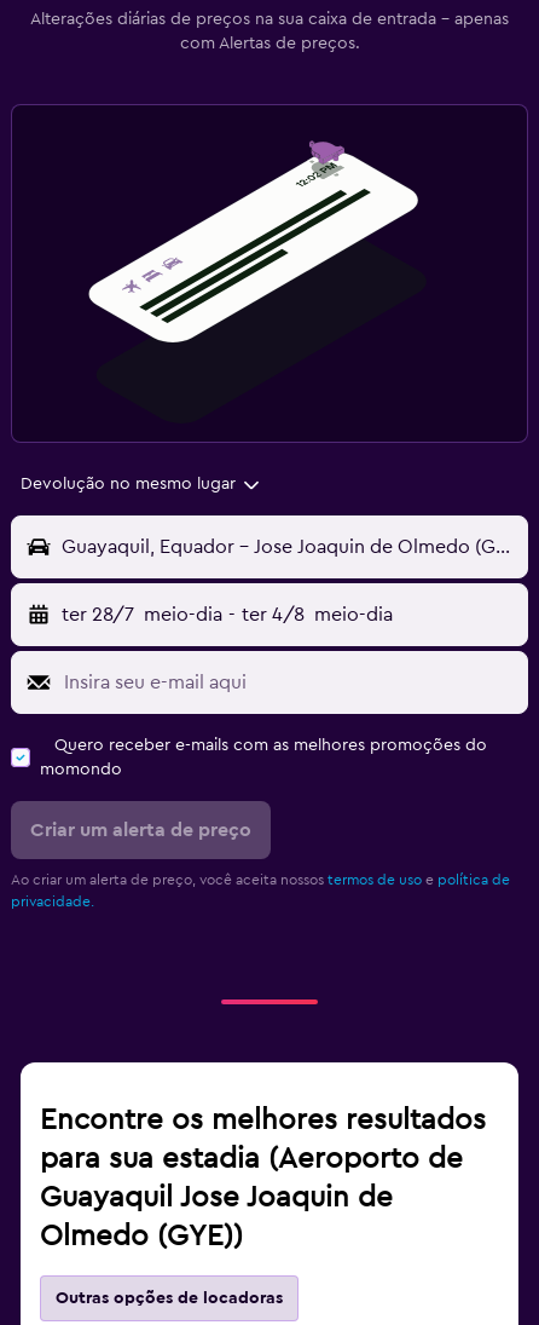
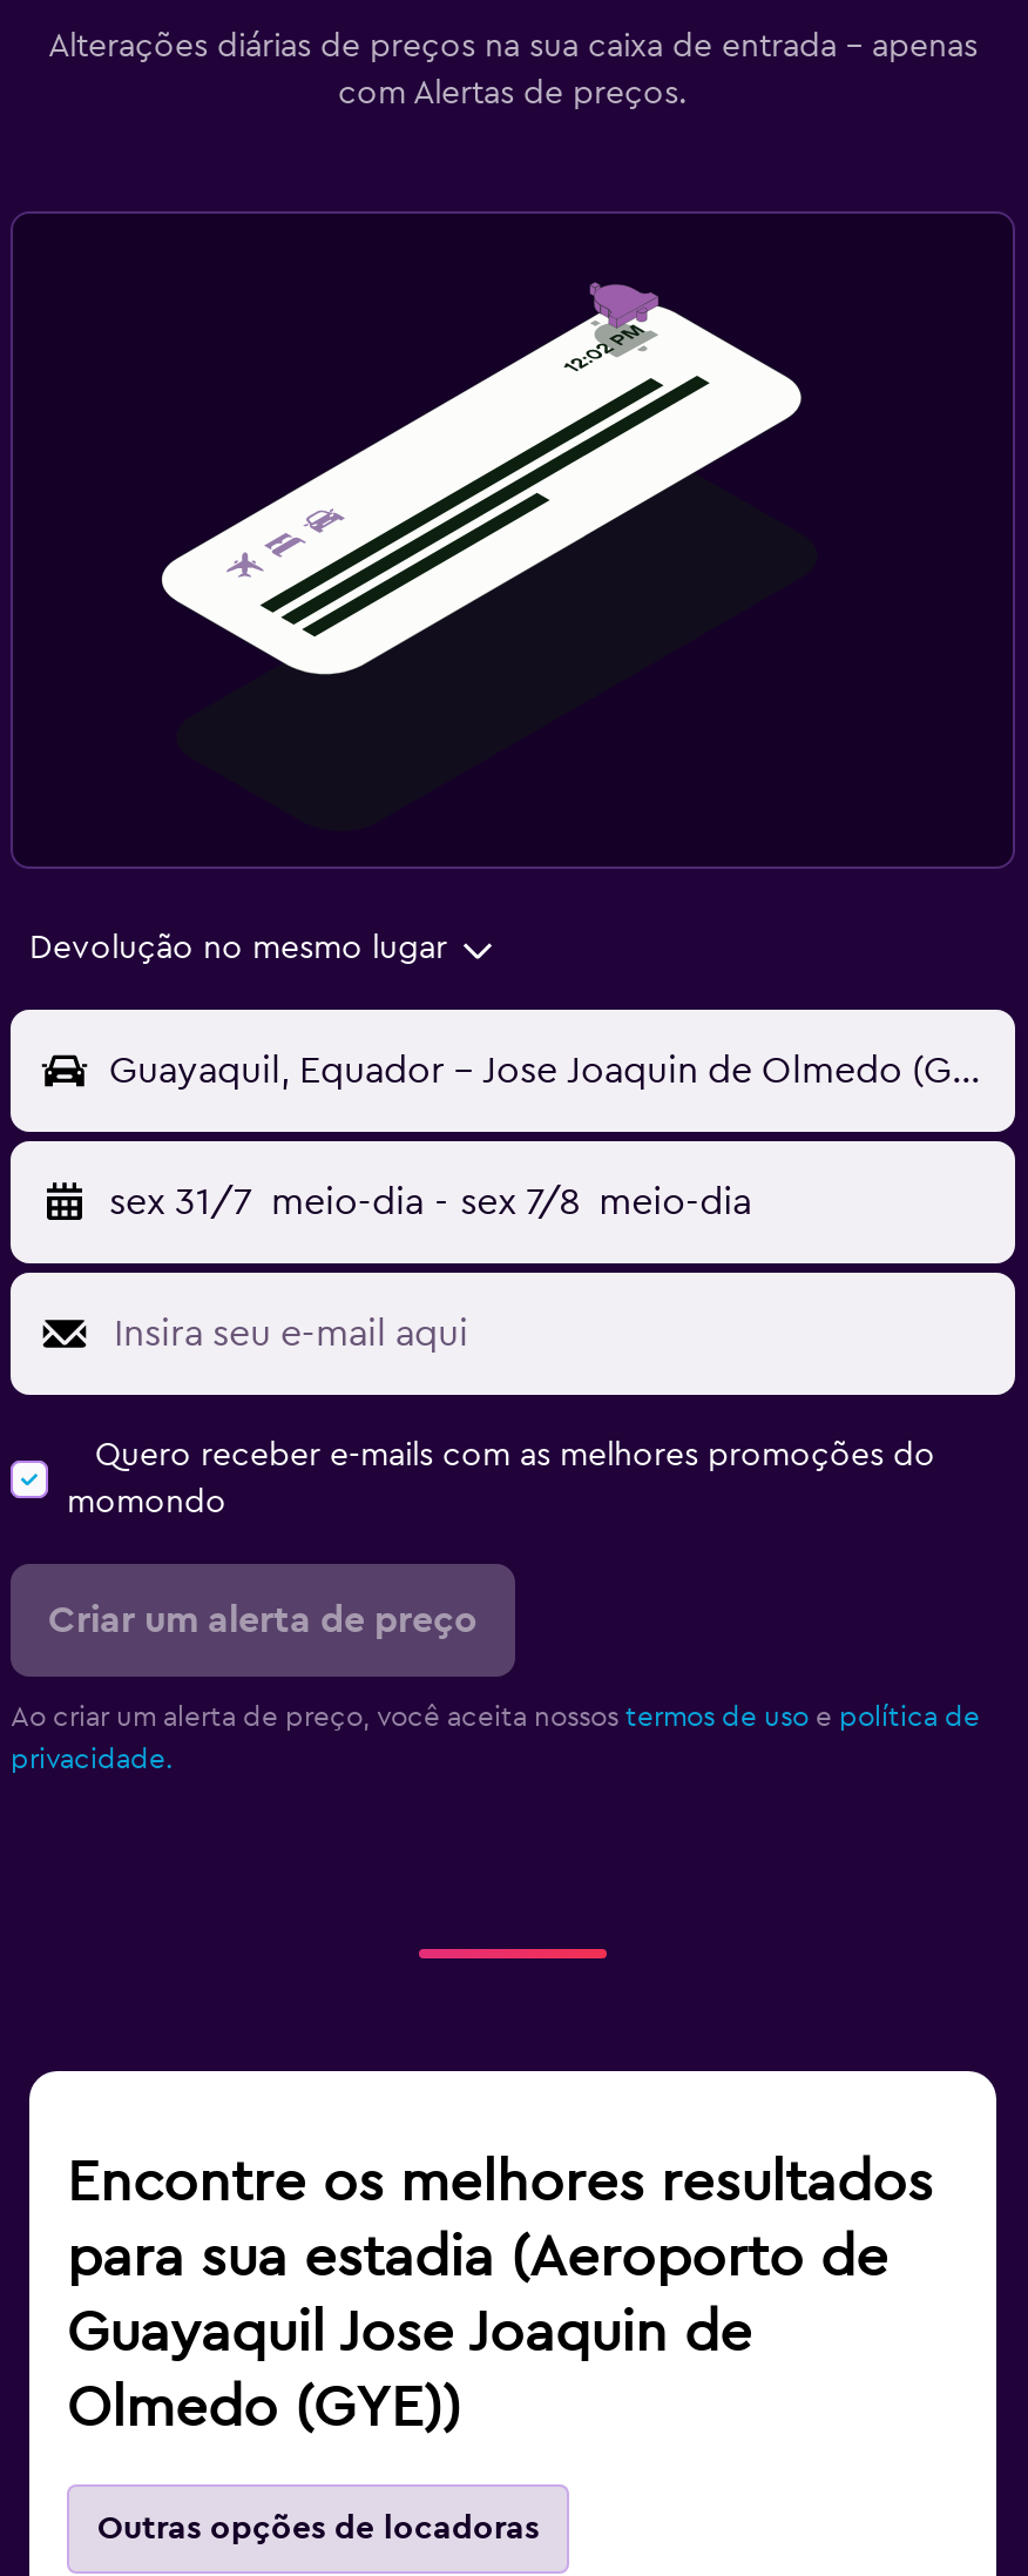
[62,606,392,625] ter 28/7 meio-dia - ter 4/8 meio-dia -> [109,1184,751,1222] sex 31/7 meio-dia - sex 7/8 meio-dia

